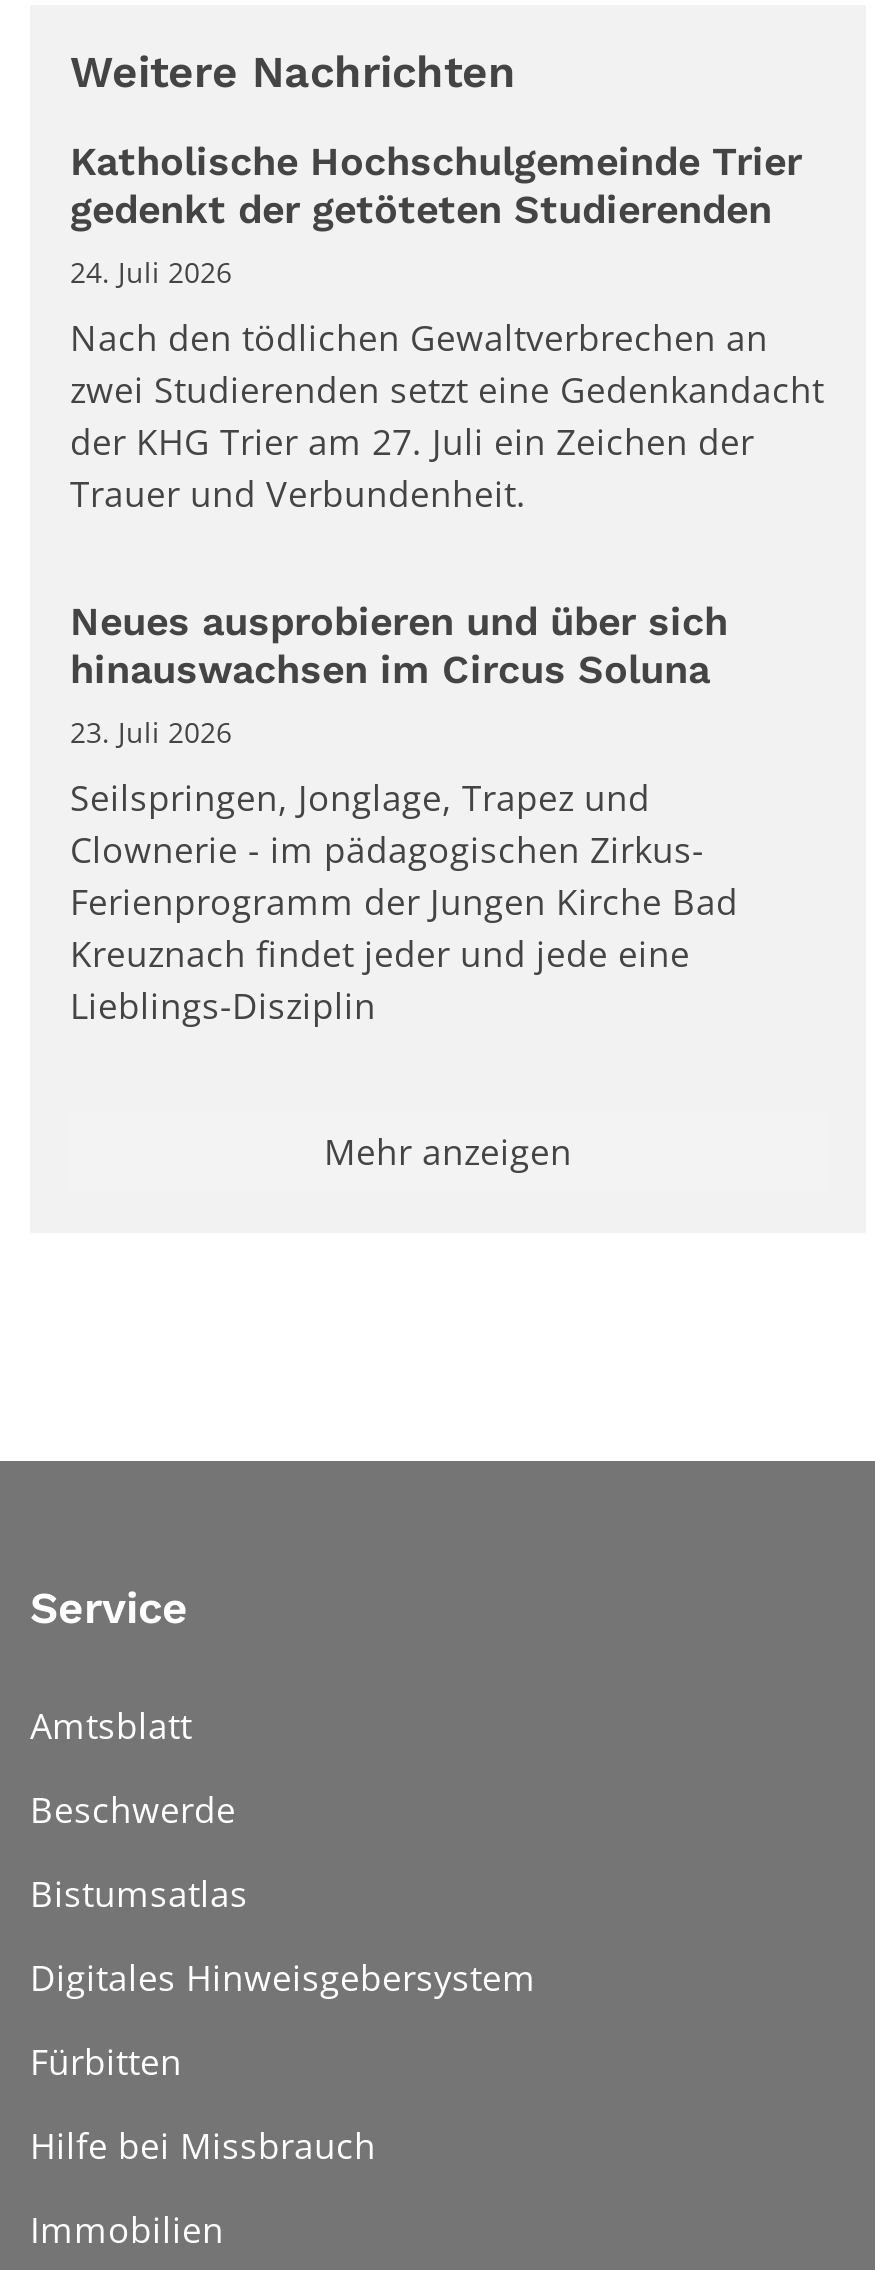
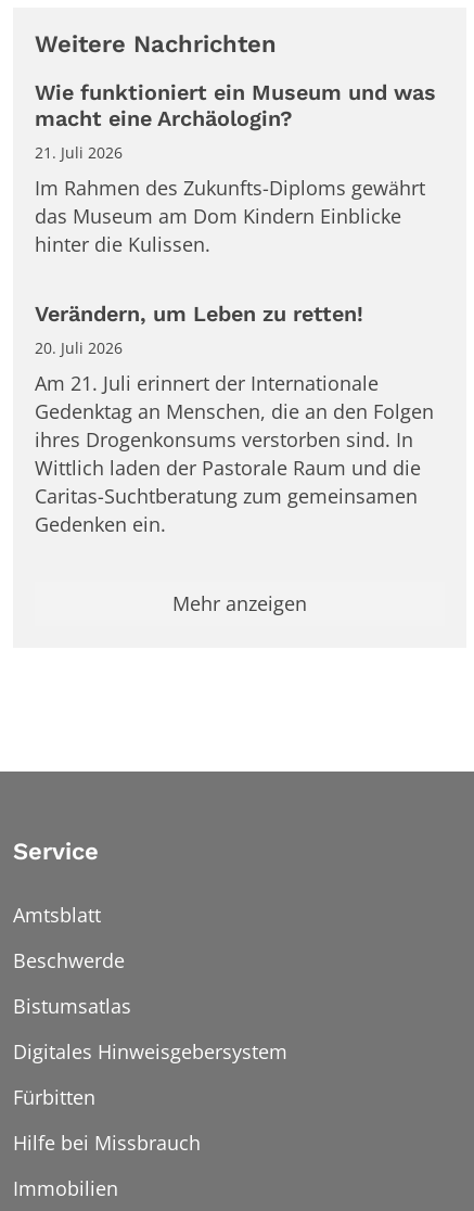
[70,138,802,290] Katholische Hochschulgemeinde Trier | gedenkt der getöteten Studierenden | 24. Juli 2026 -> [35,80,436,162] Wie funktioniert ein Museum und was | macht eine Archäologin? | 21. Juli 2026
[70,312,824,516] Nach den tödlichen Gewaltverbrechen an | zwei Studierenden setzt eine Gedenkandacht | der KHG Trier am 27. Juli ein Zeichen der | Trauer und Verbundenheit. -> [35,174,425,257] Im Rahmen des Zukunfts-Diploms gewährt | das Museum am Dom Kindern Einblicke | hinter die Kulissen.
[70,598,728,750] Neues ausprobieren und über sich | hinauswachsen im Circus Soluna | 23. Juli 2026 -> [35,301,370,358] Verändern, um Leben zu retten! | 20. Juli 2026
[70,772,738,1028] Seilspringen, Jonglage, Trapez und | Clownerie - im pädagogischen Zirkus- | Ferienprogramm der Jungen Kirche Bad | Kreuznach findet jeder und jede eine | Lieblings-Disziplin -> [35,370,434,537] Am 21. Juli erinnert der Internationale | Gedenktag an Menschen, die an den Folgen | ihres Drogenkonsums verstorben sind. In | Wittlich laden der Pastorale Raum und die | Caritas-Suchtberatung zum gemeinsamen | Gedenken ein.

